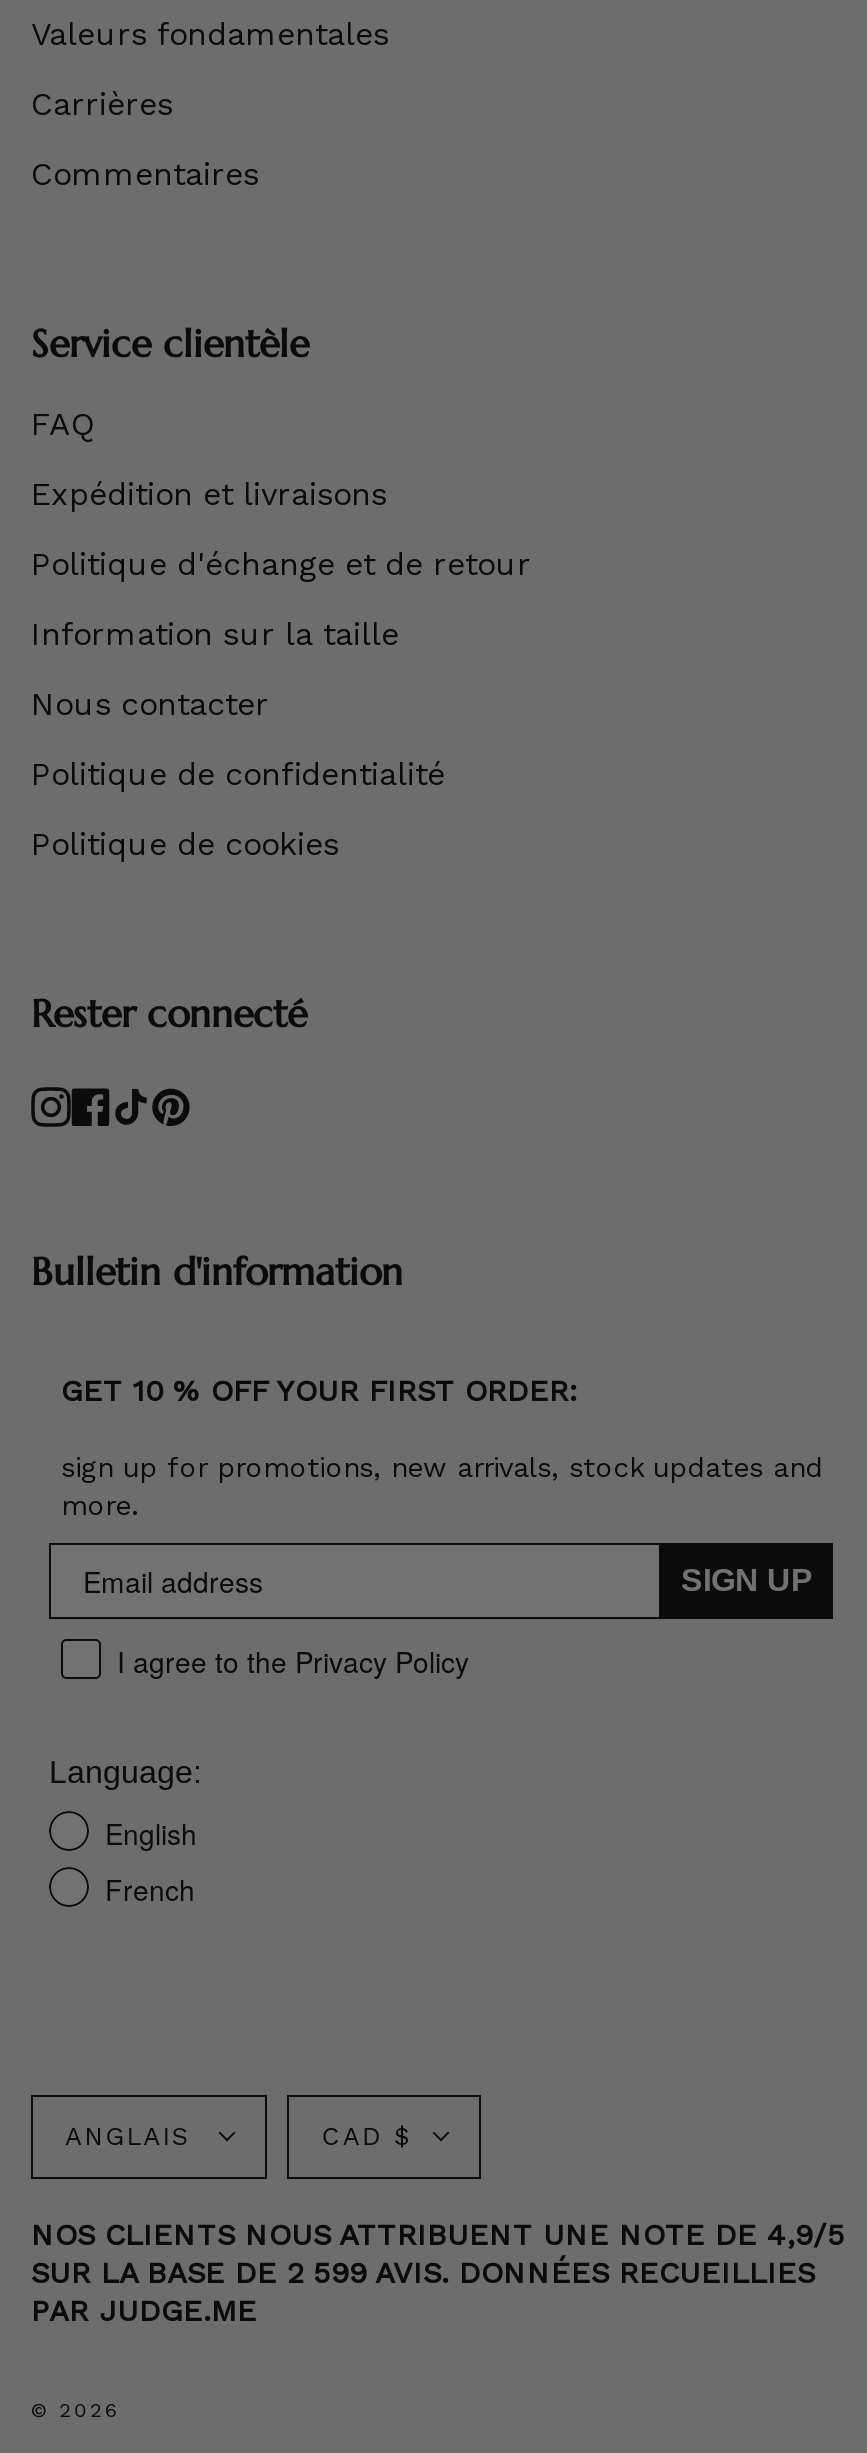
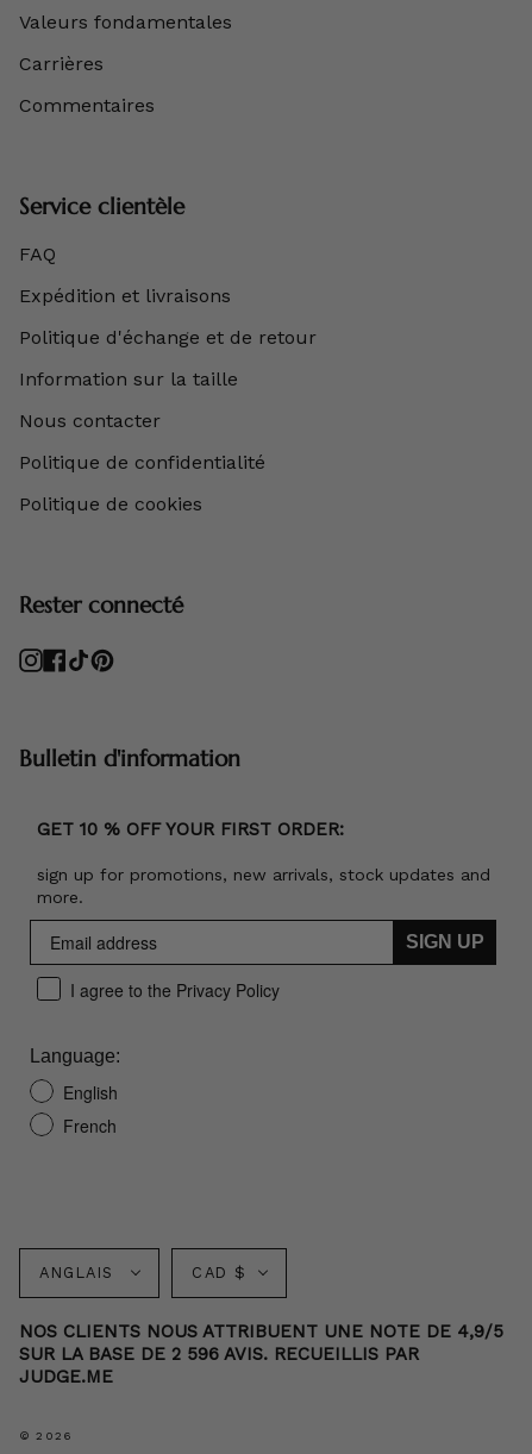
[31,2255,815,2329] SUR LA BASE DE 2 599 AVIS. DONNÉES RECUEILLIES | PAR JUDGE.ME -> [19,1344,419,1388] SUR LA BASE DE 2 596 AVIS. RECUEILLIS PAR | JUDGE.ME

